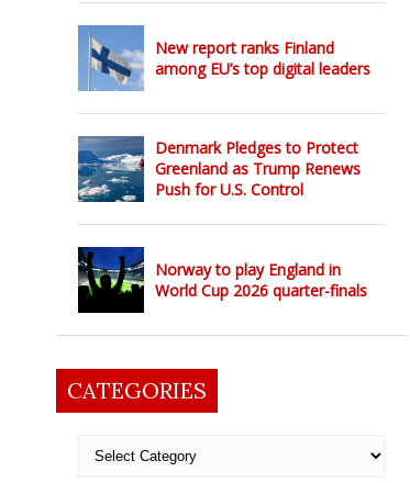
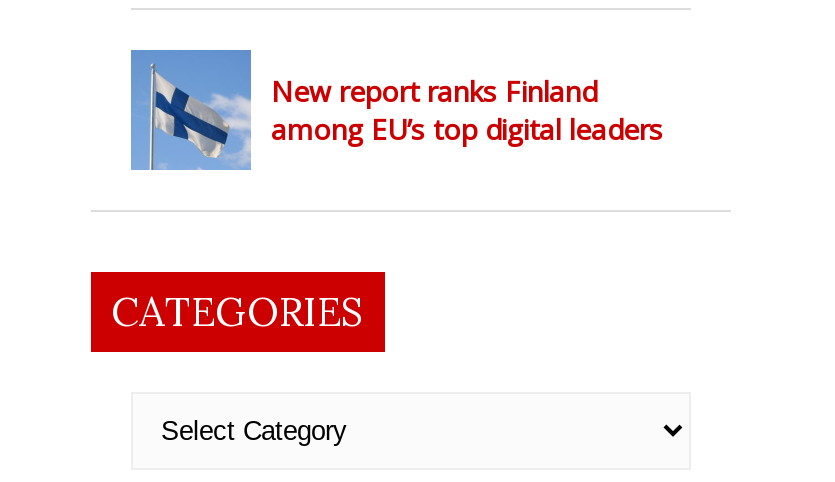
[77,135,361,203] [image] | Denmark Pledges to Protect | Greenland as Trump Renews | Push for U.S. Control -> none
[77,246,367,314] [image] | Norway to play England in | World Cup 2026 quarter-finals -> none

